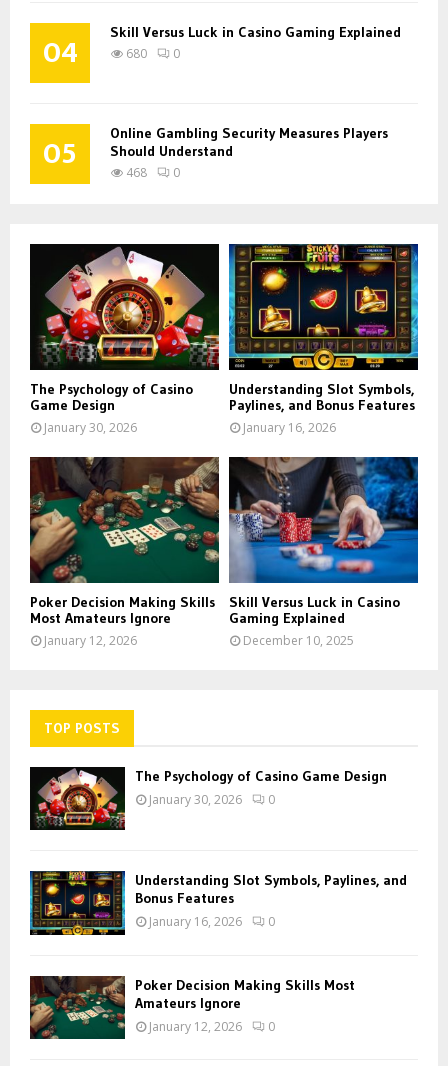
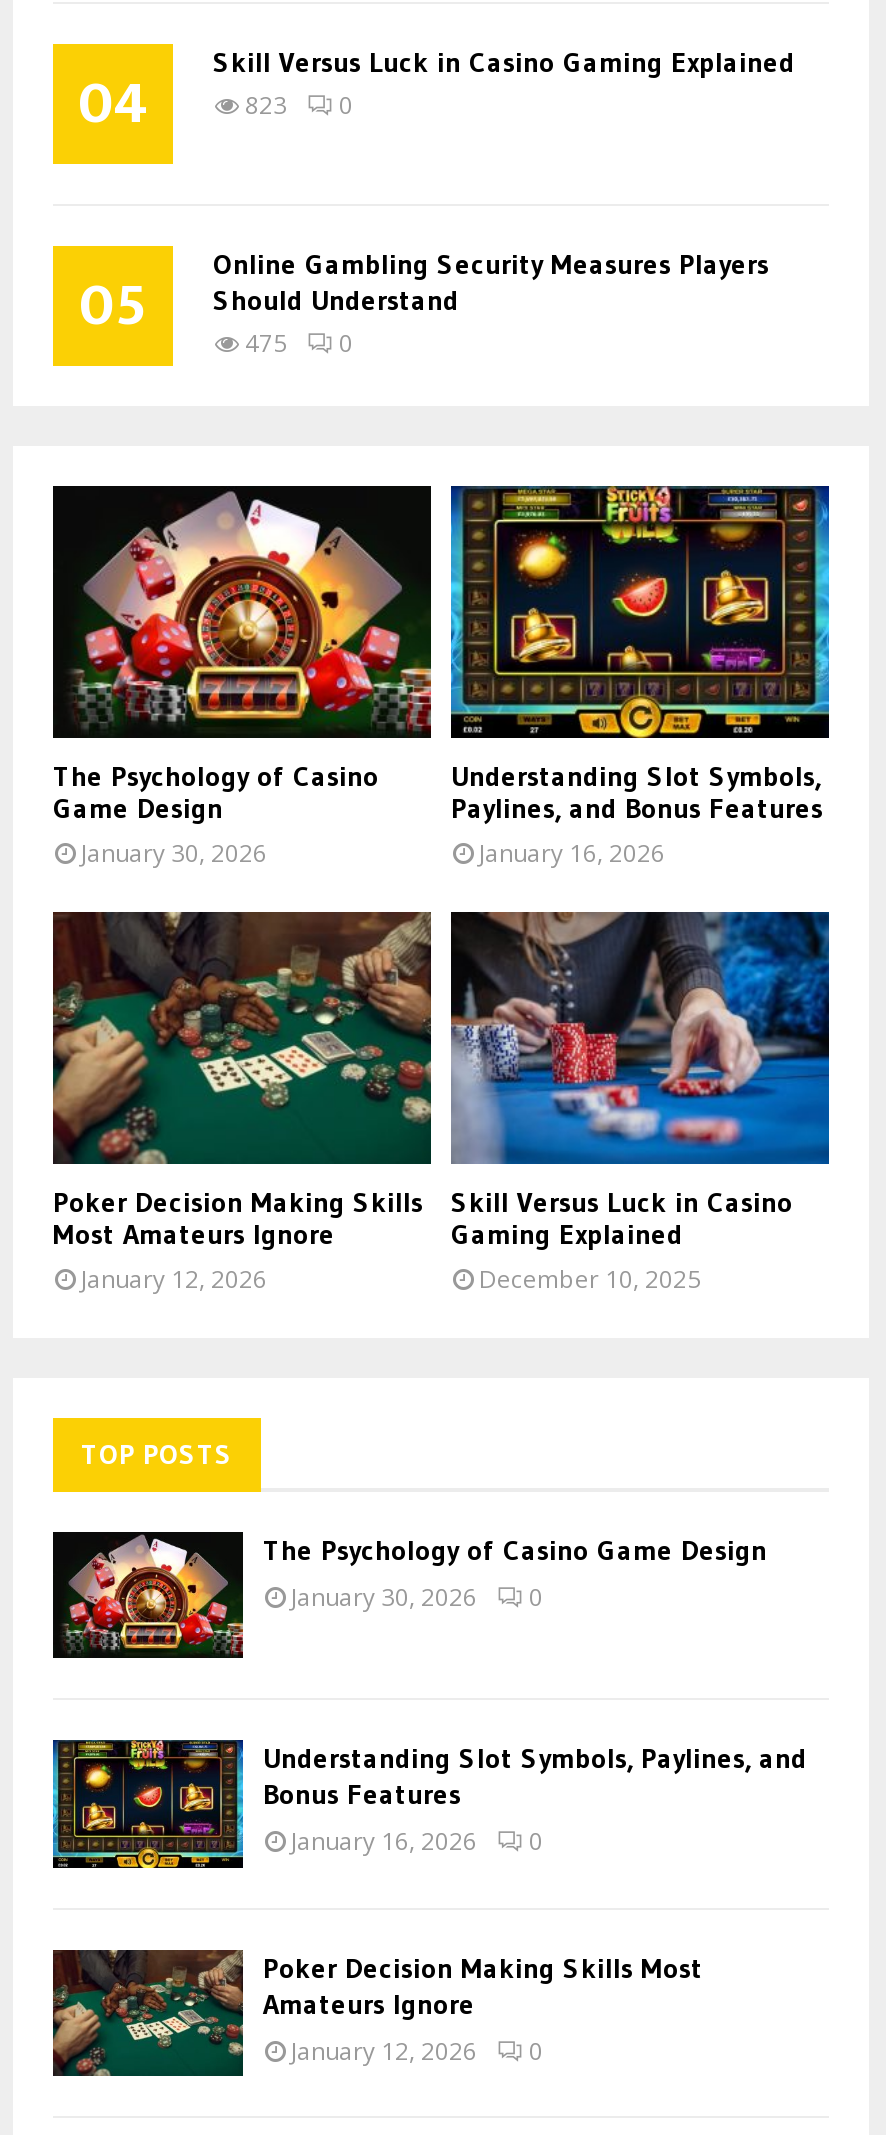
[126,45,180,62] 680 0 -> [245,88,353,122] 823 0
[126,164,180,181] 468 0 -> [245,326,353,360] 475 0

